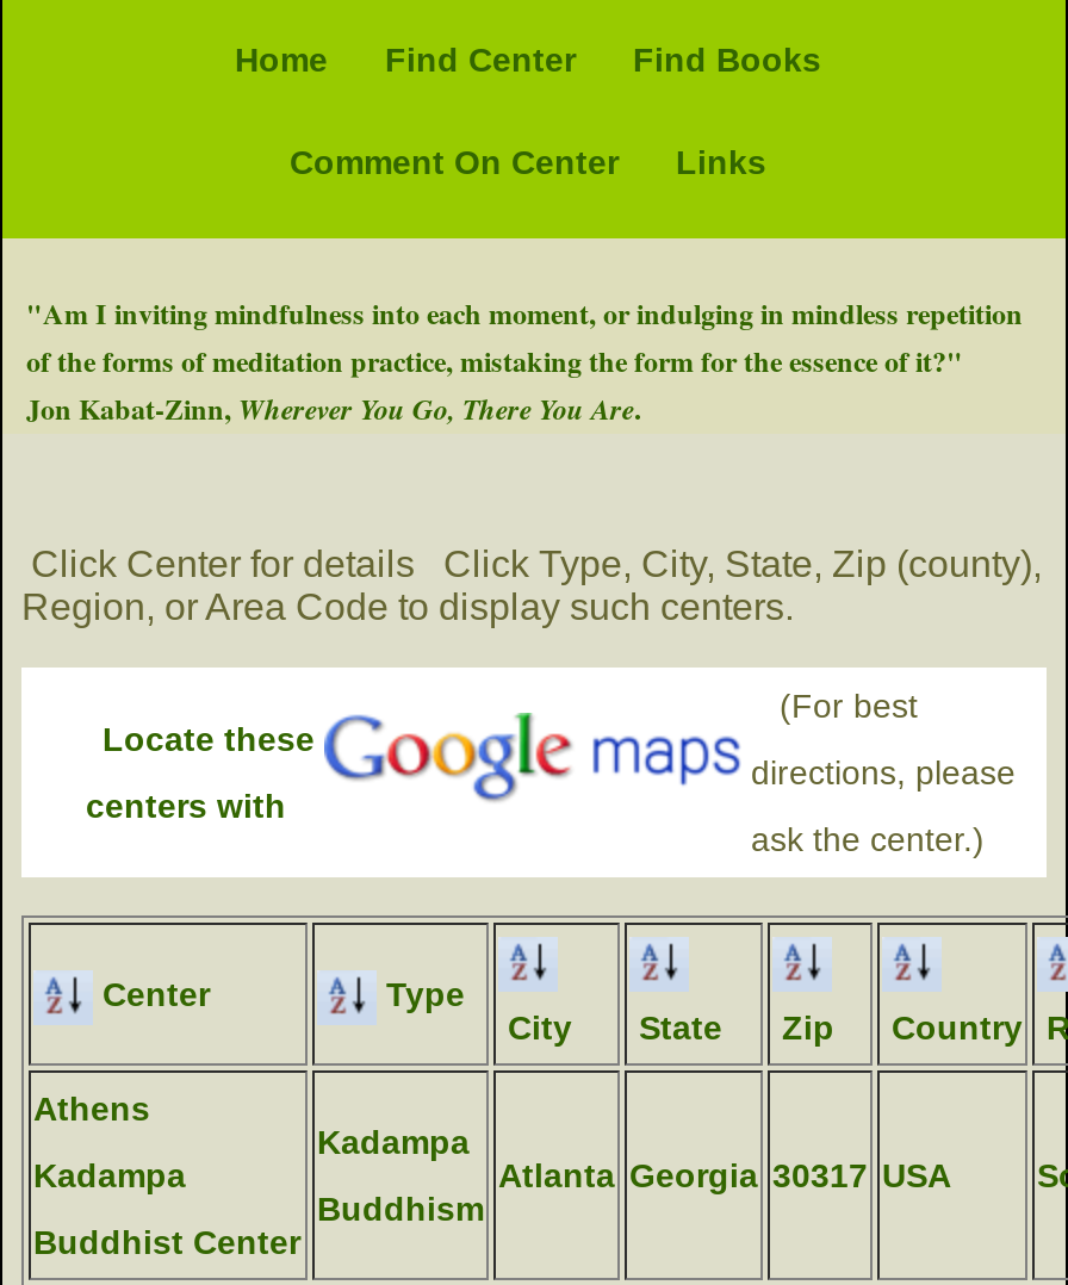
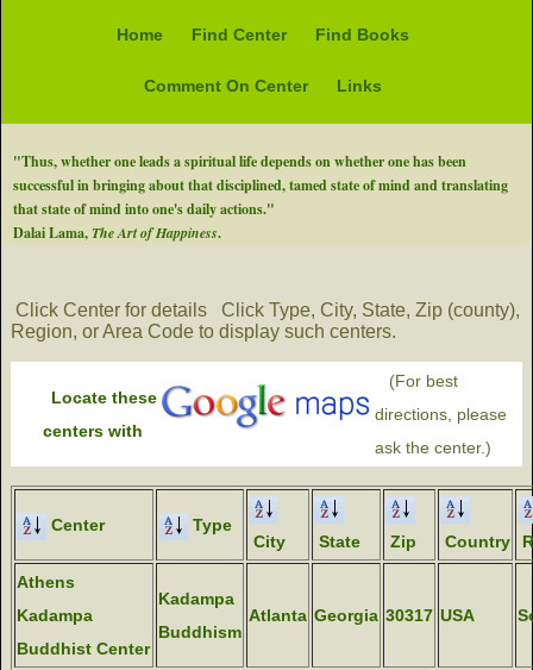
[26,293,1023,429] "Am I inviting mindfulness into each moment, or indulging in mindless repetition | of the forms of meditation practice, mistaking the form for the essence of it?" | Jon Kabat-Zinn, Wherever You Go, There You Are. -> [13,151,508,243] "Thus, whether one leads a spiritual life depends on whether one has been | successful in bringing about that disciplined, tamed state of mind and translating | that state of mind into one's daily actions." | Dalai Lama, The Art of Happiness.

